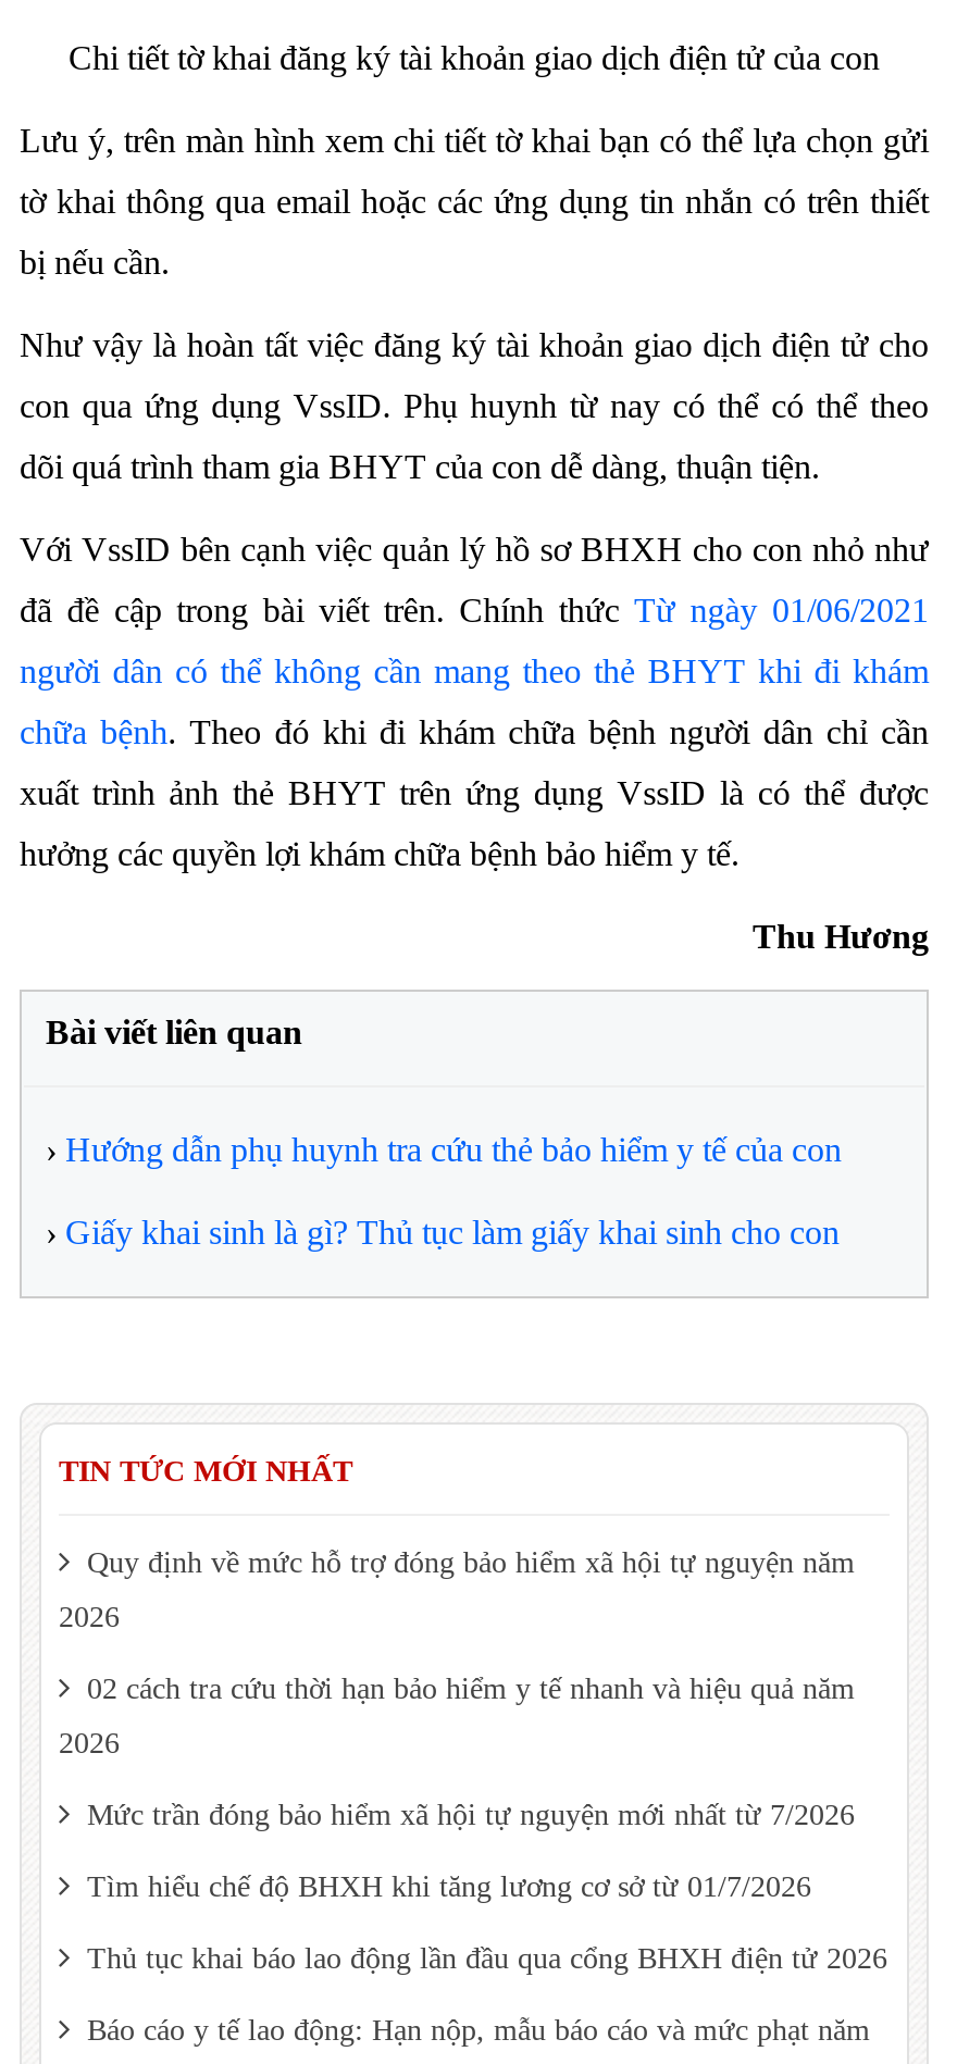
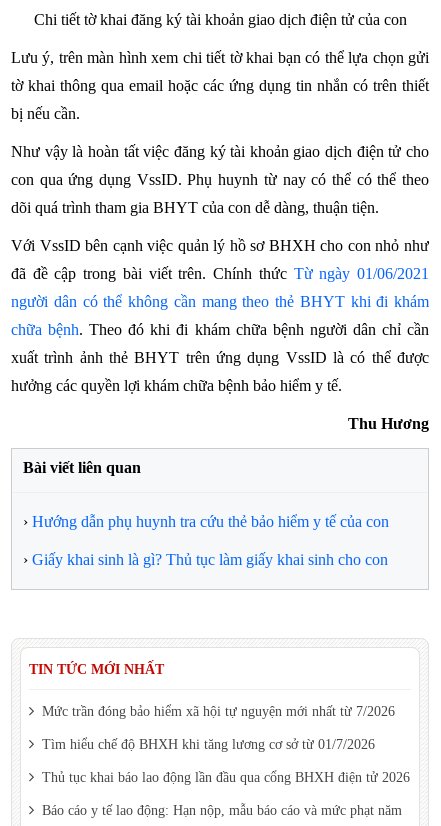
[59,1546,855,1759] Quy định về mức hỗ trợ đóng bảo hiểm xã hội tự nguyện năm | 2026 | 02 cách tra cứu thời hạn bảo hiểm y tế nhanh và hiệu quả năm | 2026 -> none

